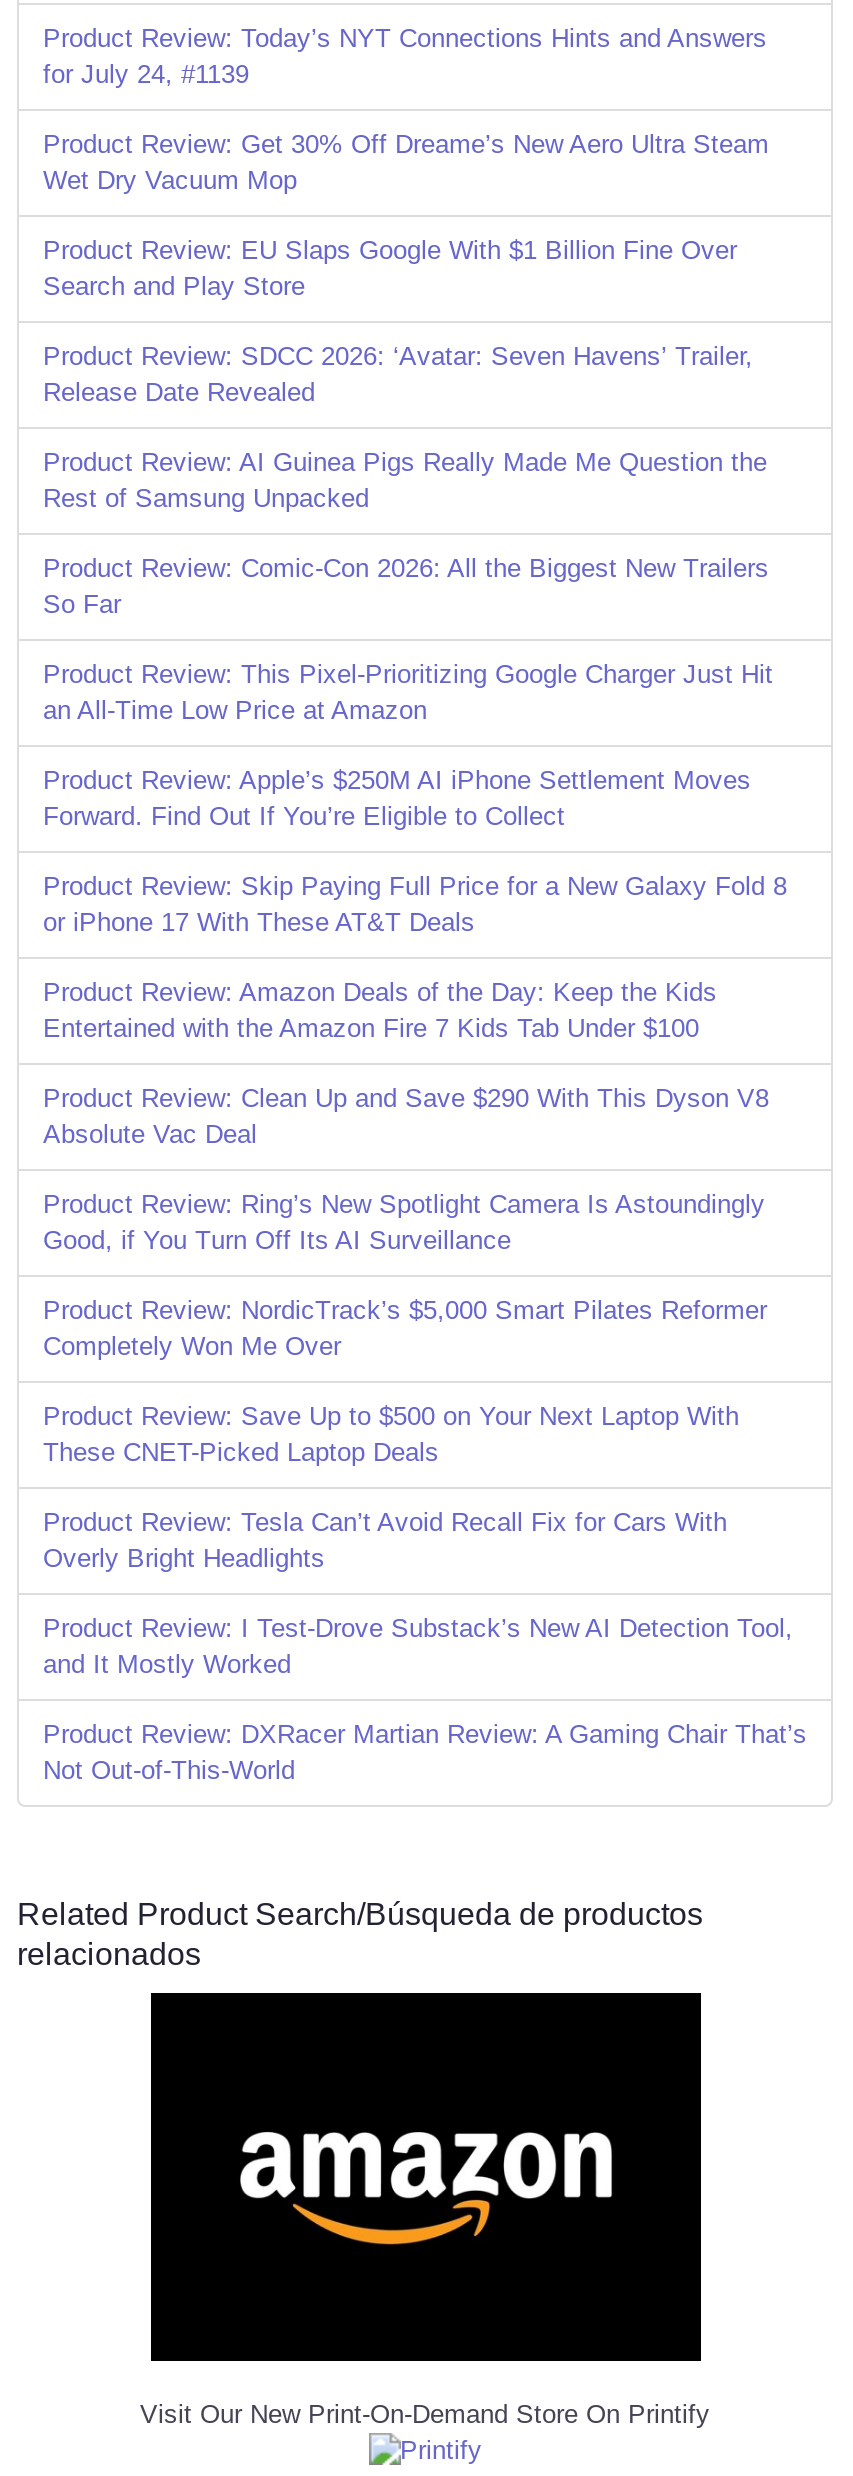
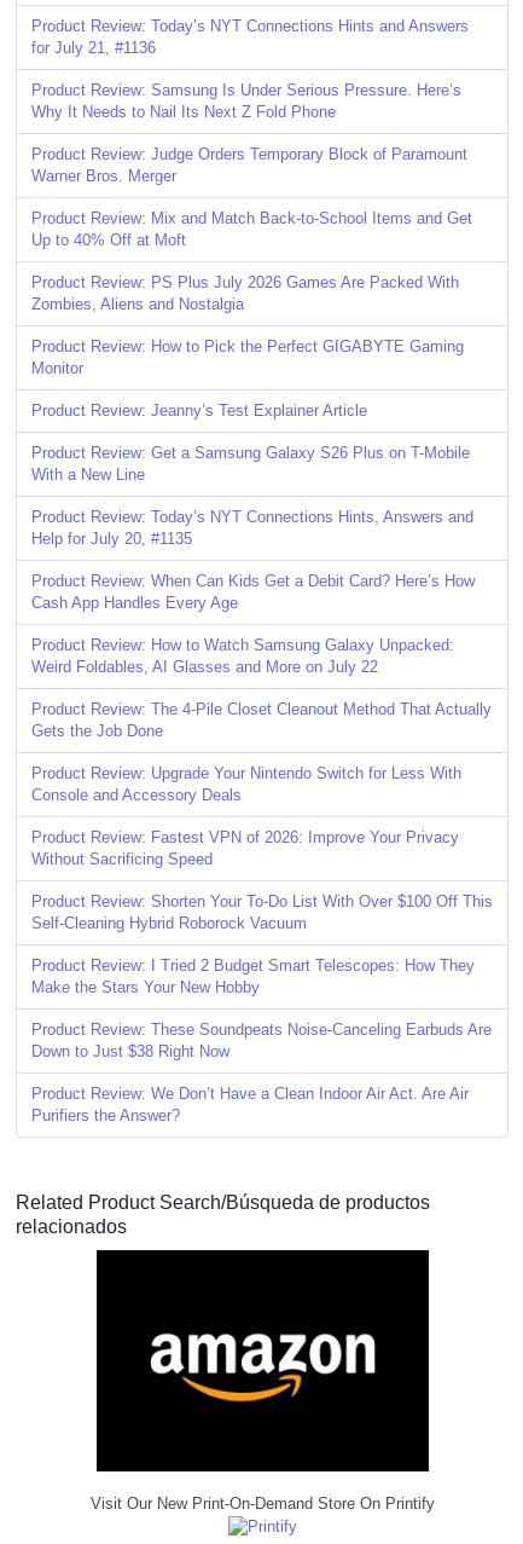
[43,59,807,1785] for July 24, #1139 | Product Review: Get 30% Off Dreame’s New Aero Ultra Steam | Wet Dry Vacuum Mop | Product Review: EU Slaps Google With $1 Billion Fine Over | Search and Play Store | Product Review: SDCC 2026: ‘Avatar: Seven Havens’ Trailer, | Release Date Revealed | Product Review: AI Guinea Pigs Really Made Me Question the | Rest of Samsung Unpacked | Product Review: Comic-Con 2026: All the Biggest New Trailers | So Far | Product Review: This Pixel-Prioritizing Google Charger Just Hit | an All-Time Low Price at Amazon | Product Review: Apple’s $250M AI iPhone Settlement Moves | Forward. Find Out If You’re Eligible to Collect | Product Review: Skip Paying Full Price for a New Galaxy Fold 8 | or iPhone 17 With These AT&T Deals | Product Review: Amazon Deals of the Day: Keep the Kids | Entertained with the Amazon Fire 7 Kids Tab Under $100 | Product Review: Clean Up and Save $290 With This Dyson V8 | Absolute Vac Deal | Product Review: Ring’s New Spotlight Camera Is Astoundingly | Good, if You Turn Off Its AI Surveillance | Product Review: NordicTrack’s $5,000 Smart Pilates Reformer | Completely Won Me Over | Product Review: Save Up to $500 on Your Next Laptop With | These CNET-Picked Laptop Deals | Product Review: Tesla Can’t Avoid Recall Fix for Cars With | Overly Bright Headlights | Product Review: I Test-Drove Substack’s New AI Detection Tool, | and It Mostly Worked | Product Review: DXRacer Martian Review: A Gaming Chair That’s | Not Out-of-This-World -> [31,38,493,1124] for July 21, #1136 | Product Review: Samsung Is Under Serious Pressure. Here’s | Why It Needs to Nail Its Next Z Fold Phone | Product Review: Judge Orders Temporary Block of Paramount | Warner Bros. Merger | Product Review: Mix and Match Back-to-School Items and Get | Up to 40% Off at Moft | Product Review: PS Plus July 2026 Games Are Packed With | Zombies, Aliens and Nostalgia | Product Review: How to Pick the Perfect GIGABYTE Gaming | Monitor | Product Review: Jeanny’s Test Explainer Article | Product Review: Get a Samsung Galaxy S26 Plus on T-Mobile | With a New Line | Product Review: Today’s NYT Connections Hints, Answers and | Help for July 20, #1135 | Product Review: When Can Kids Get a Debit Card? Here’s How | Cash App Handles Every Age | Product Review: How to Watch Samsung Galaxy Unpacked: | Weird Foldables, AI Glasses and More on July 22 | Product Review: The 4-Pile Closet Cleanout Method That Actually | Gets the Job Done | Product Review: Upgrade Your Nintendo Switch for Less With | Console and Accessory Deals | Product Review: Fastest VPN of 2026: Improve Your Privacy | Without Sacrificing Speed | Product Review: Shorten Your To-Do List With Over $100 Off This | Self-Cleaning Hybrid Roborock Vacuum | Product Review: I Tried 2 Budget Smart Telescopes: How They | Make the Stars Your New Hobby | Product Review: These Soundpeats Noise-Canceling Earbuds Are | Down to Just $38 Right Now | Product Review: We Don’t Have a Clean Indoor Air Act. Are Air | Purifiers the Answer?

